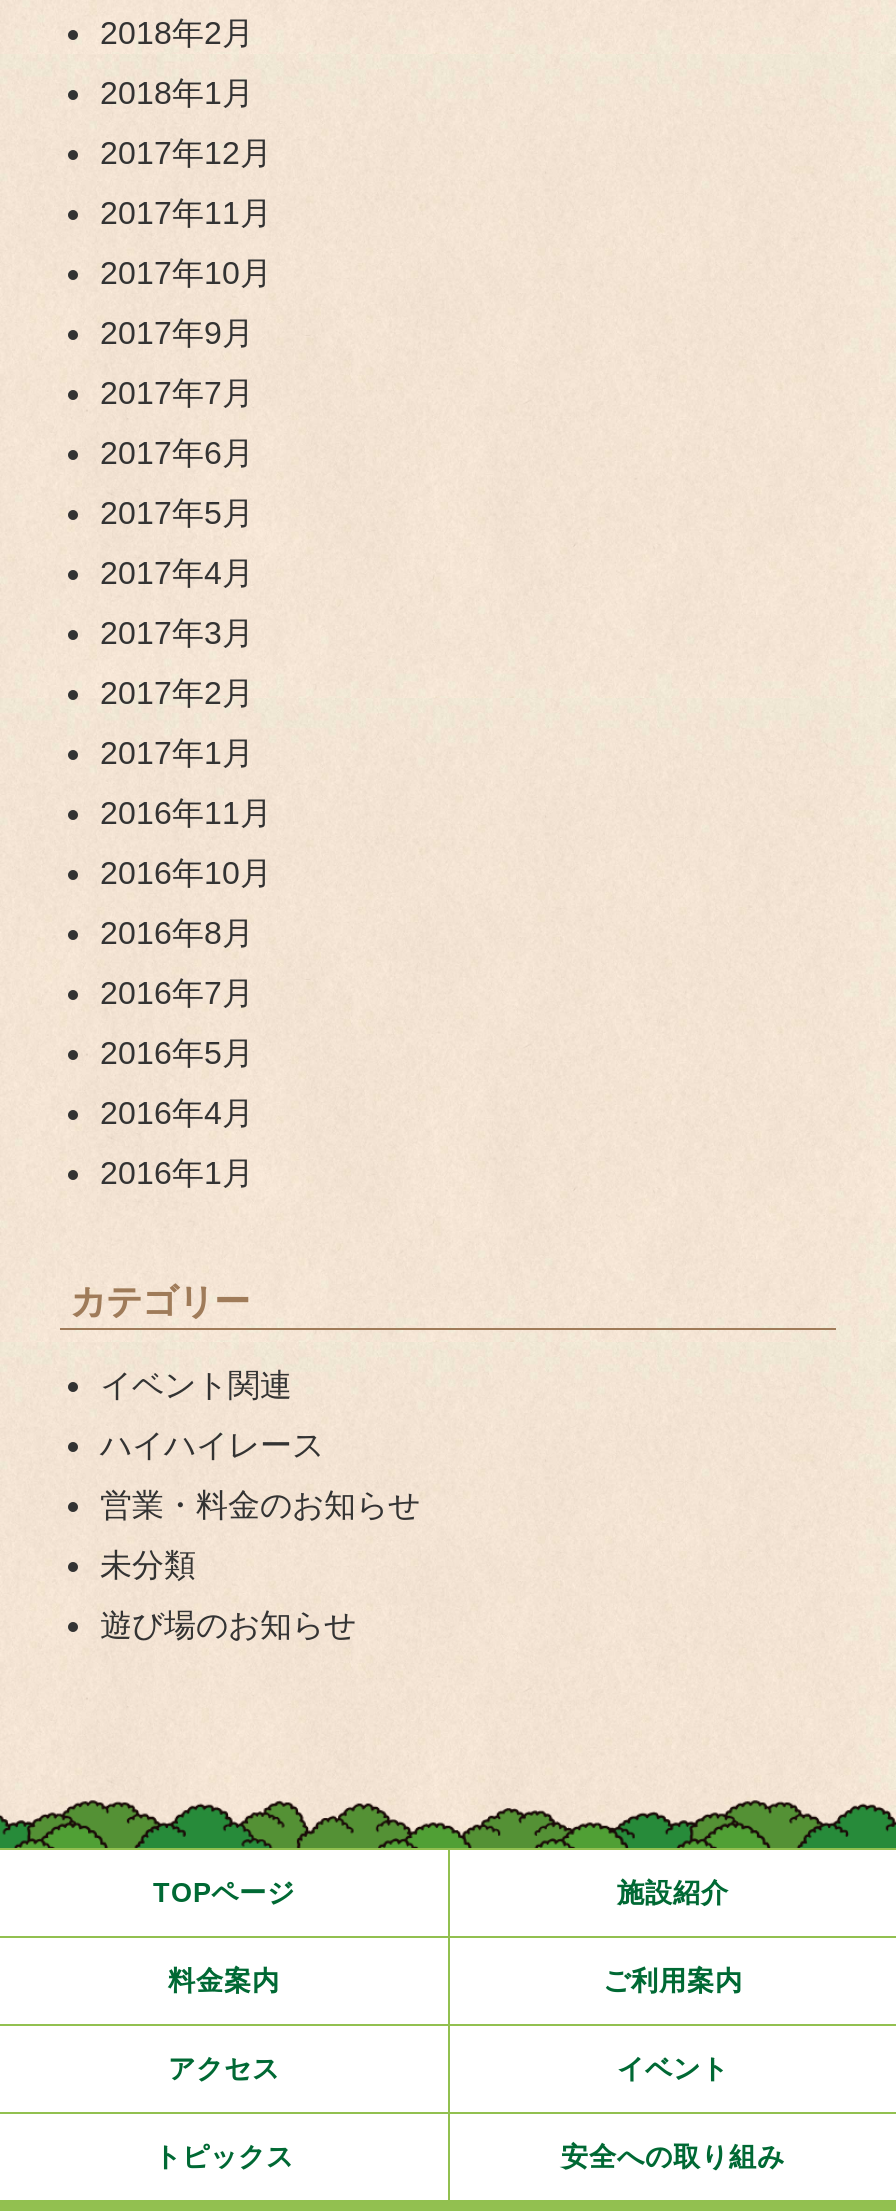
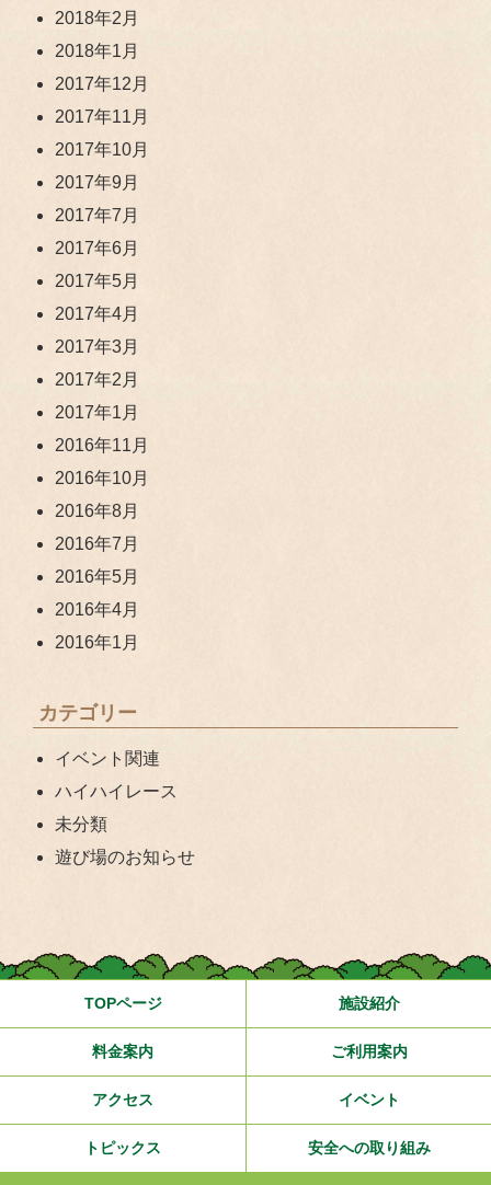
[100,1489,420,1523] 営業・料金のお知らせ -> none

